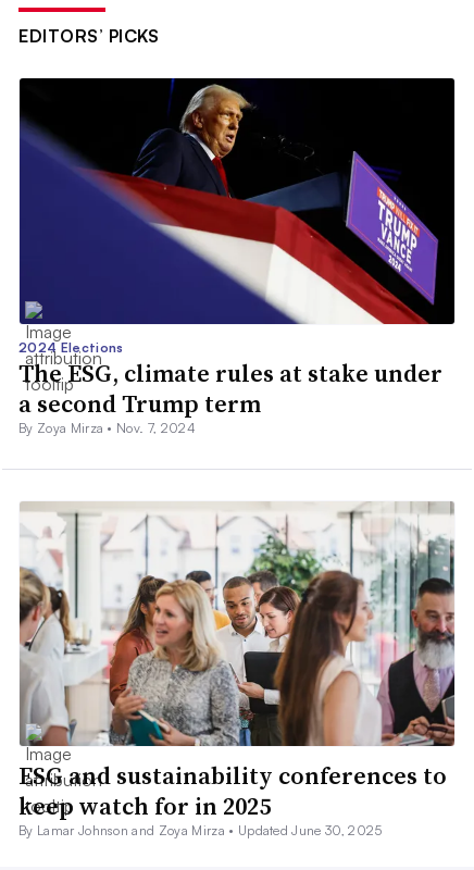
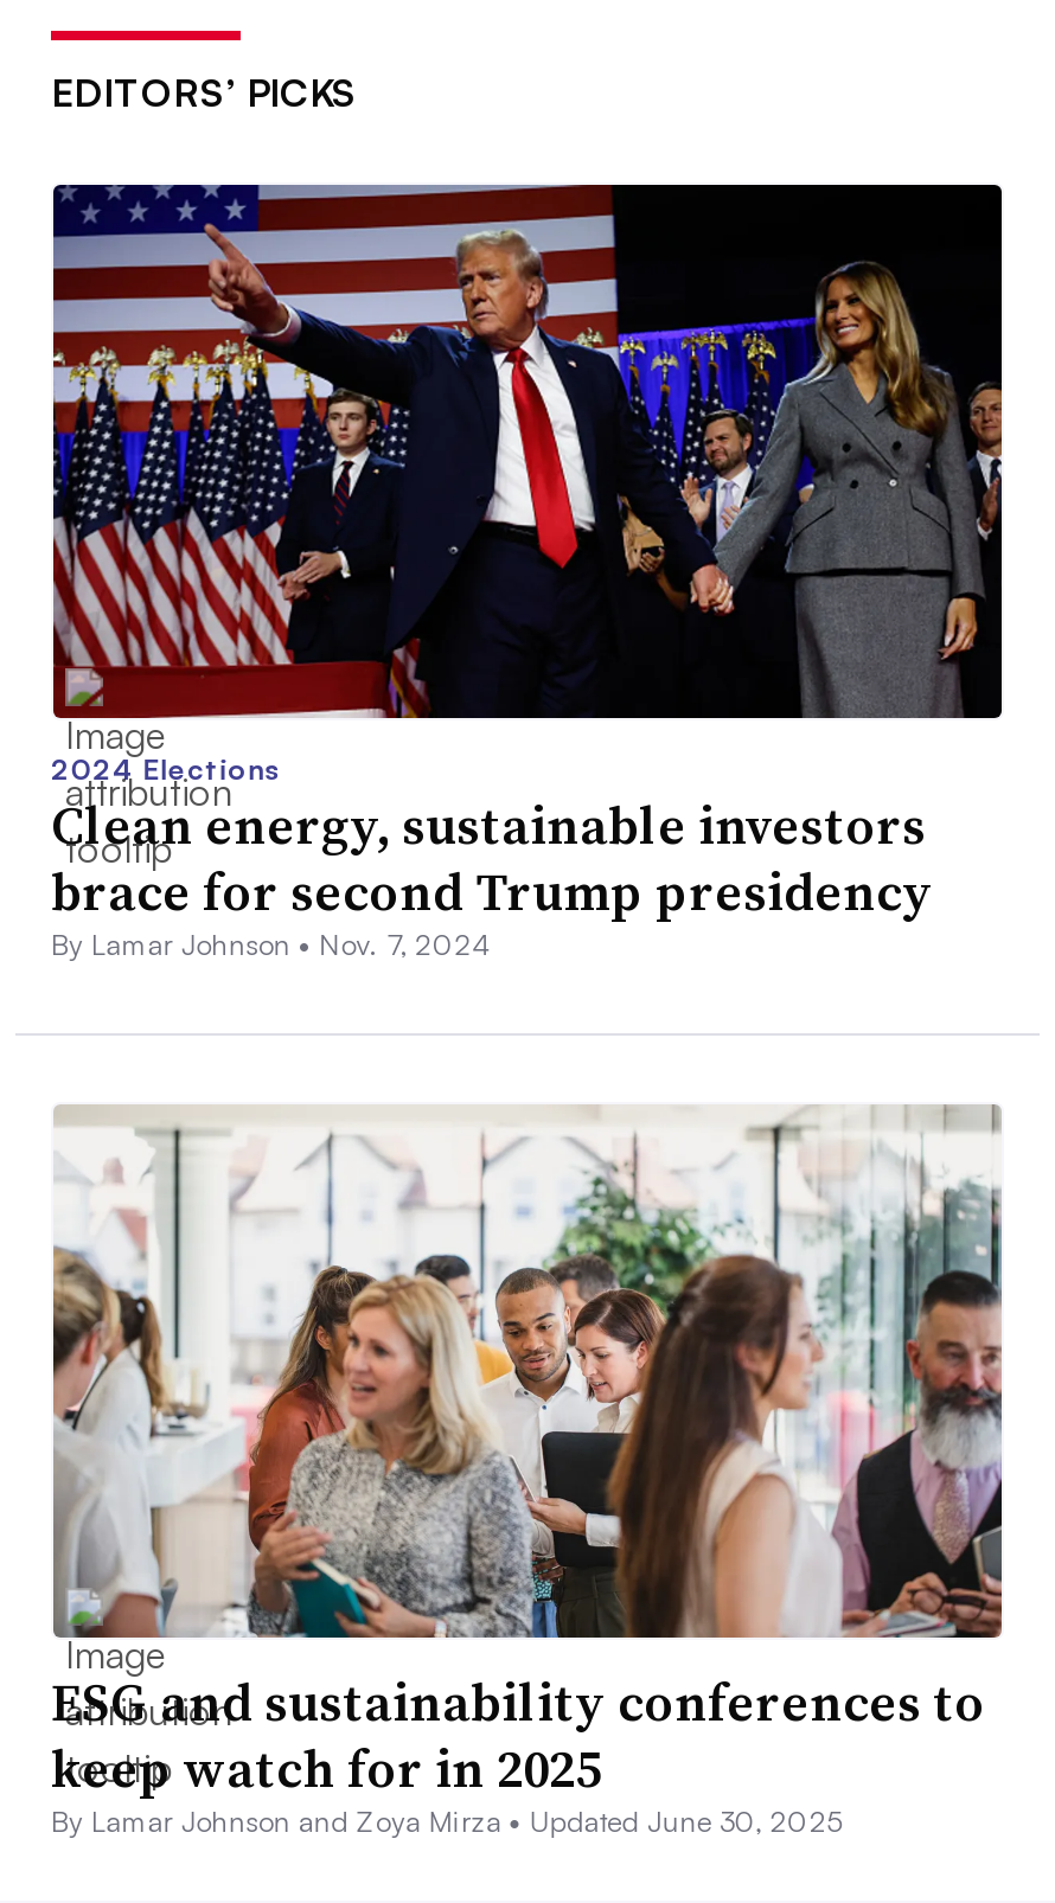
[18,77,456,436] [image] | The ESG, climate rules at stake under | a second Trump term | By Zoya Mirza • Nov. 7, 2024 -> [51,182,1004,963] [image] | Clean energy, sustainable investors | brace for second Trump presidency | By Lamar Johnson • Nov. 7, 2024

